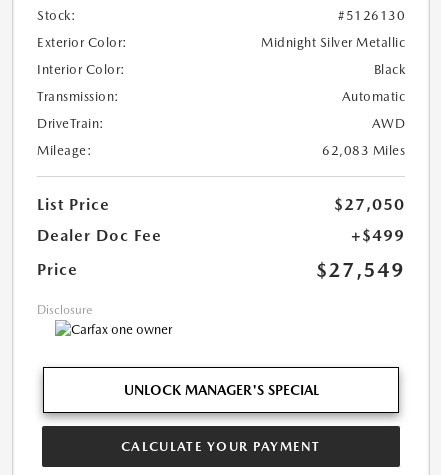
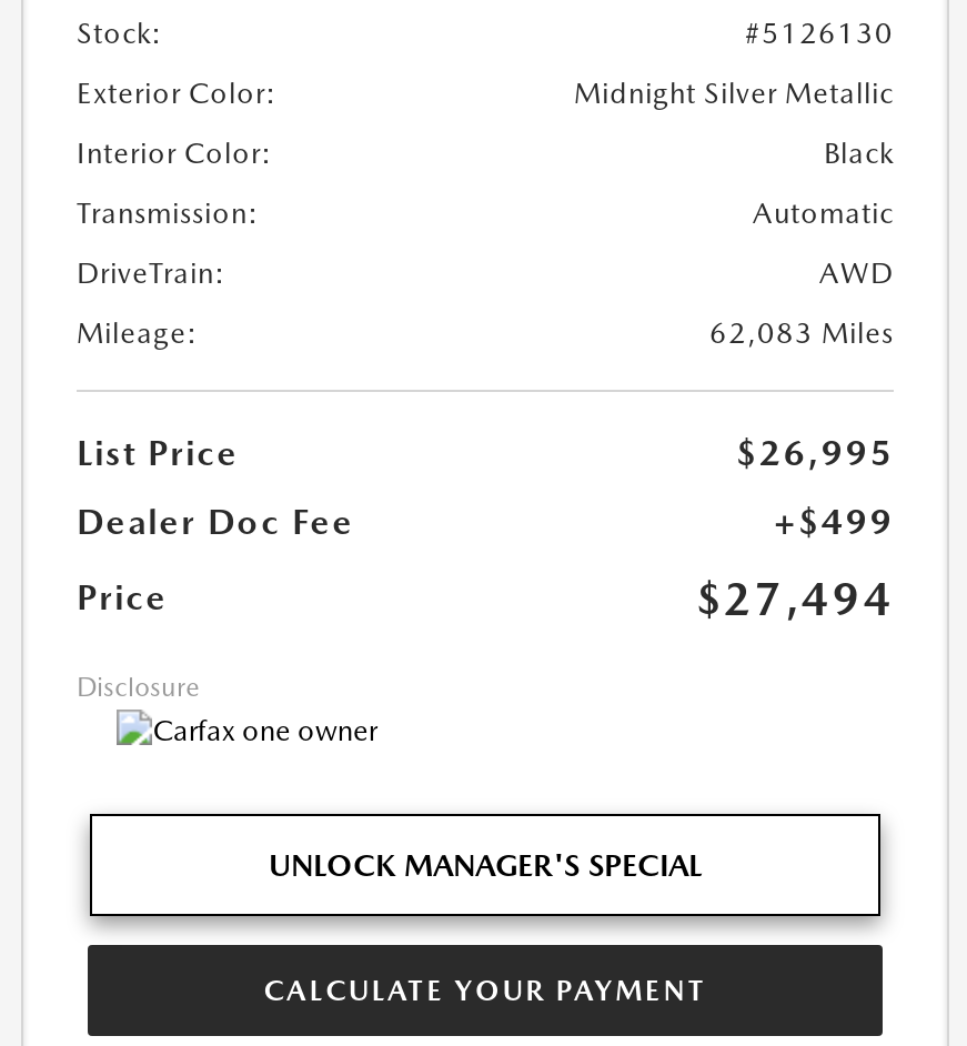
[334,195,405,214] $27,050 -> [736,432,894,474] $26,995
[316,258,405,282] $27,549 -> [696,571,894,625] $27,494

